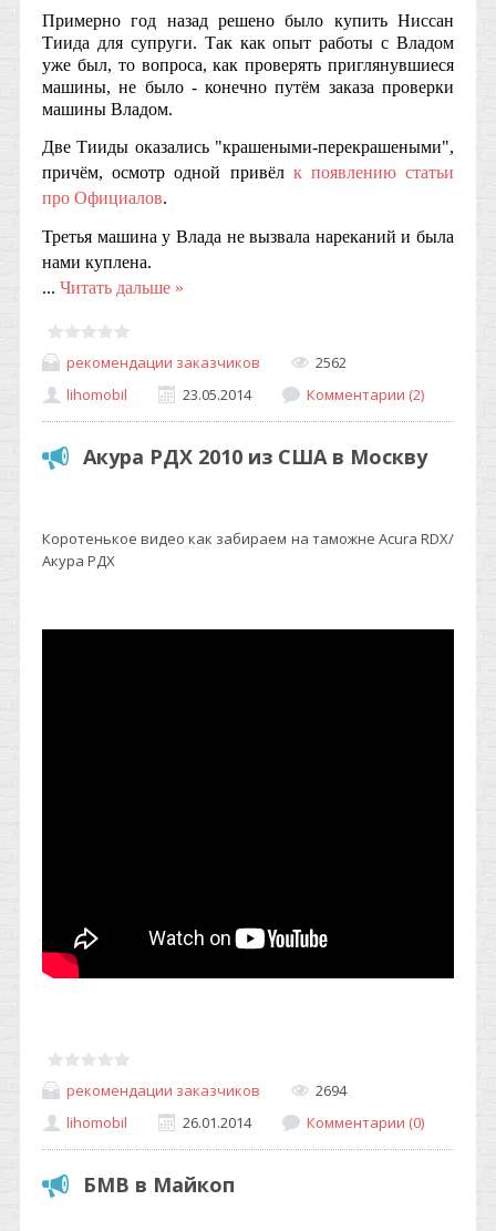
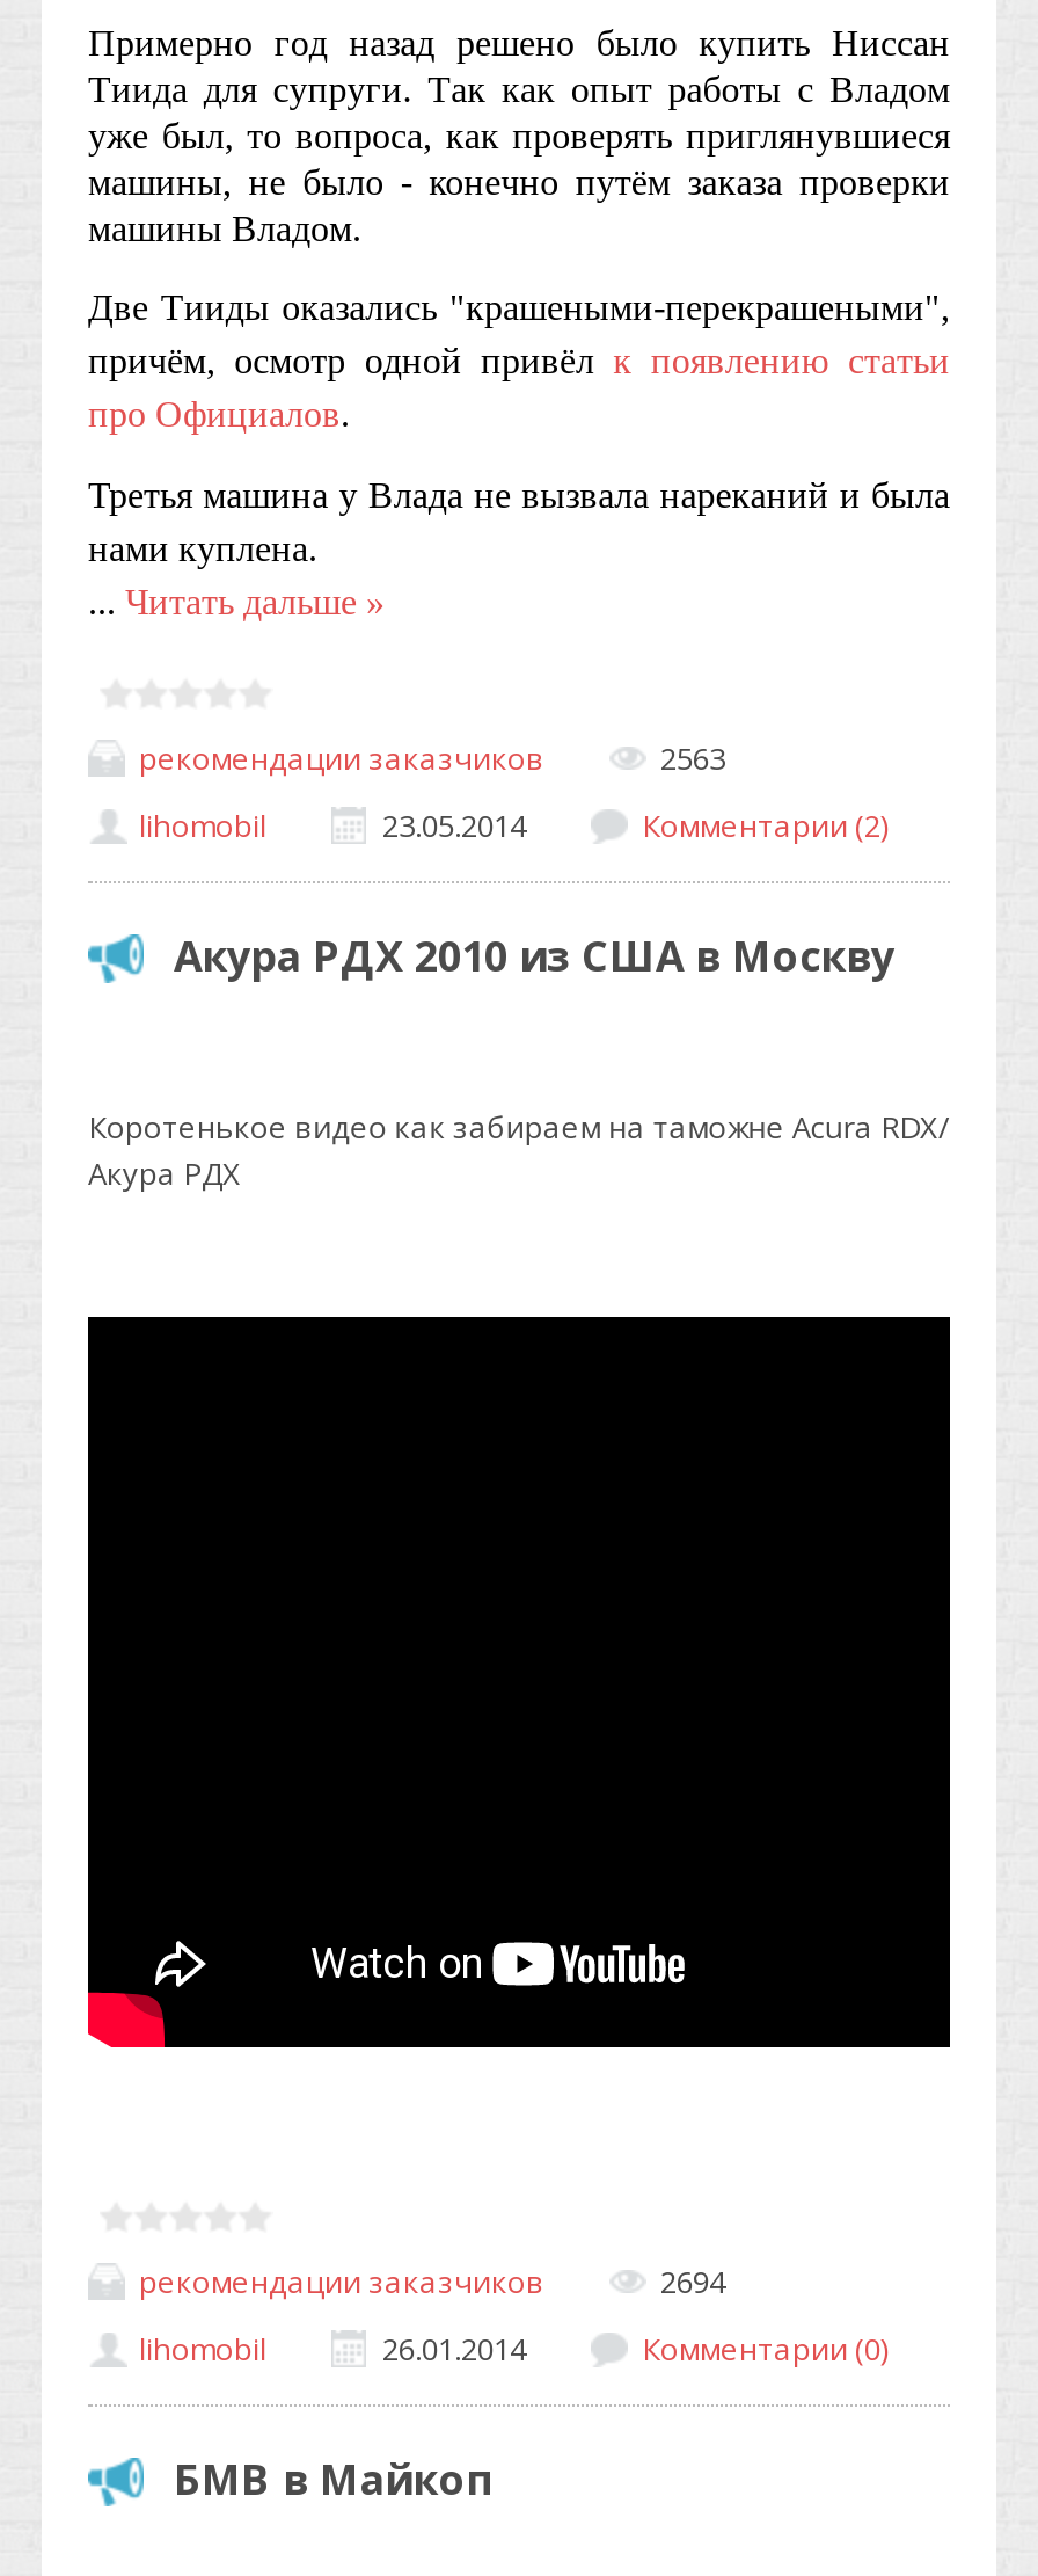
[316,352,347,372] 2562 -> [660,736,725,778] 2563

